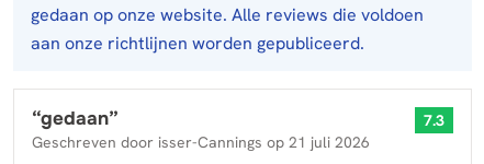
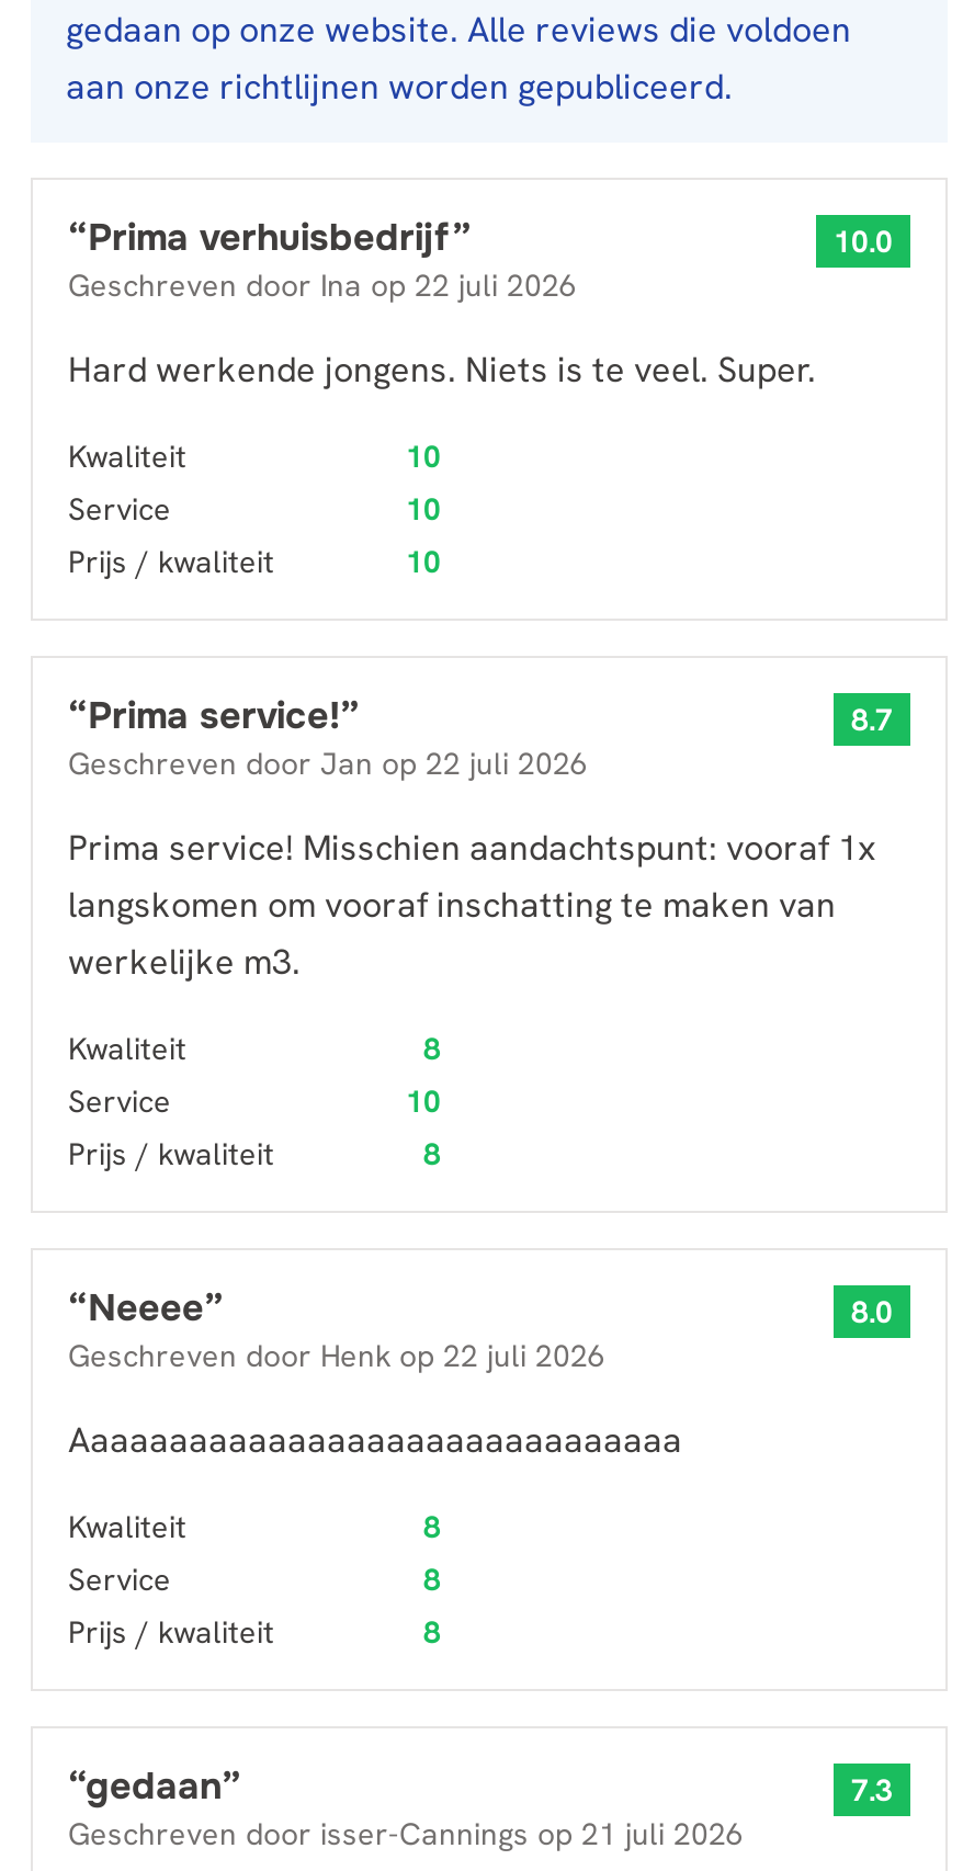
none -> [68,215,577,305] “Prima verhuisbedrijf” | Geschreven door Ina op 22 juli 2026
none -> [68,222,893,783] 10.0 | Hard werkende jongens. Niets is te veel. Super. | Kwaliteit | 10 | Service | 10 | Prijs / kwaliteit | 10 | “Prima service!” | Geschreven door Jan op 22 juli 2026
none -> [68,700,893,1375] 8.7 | Prima service! Misschien aandachtspunt: vooraf 1x | langskomen om vooraf inschatting te maken van | werkelijke m3. | Kwaliteit | 8 | Service | 10 | Prijs / kwaliteit | 8 | “Neeee” | Geschreven door Henk op 22 juli 2026
none -> [68,1292,893,1652] 8.0 | Aaaaaaaaaaaaaaaaaaaaaaaaaaaaaaa | Kwaliteit | 8 | Service | 8 | Prijs / kwaliteit | 8

